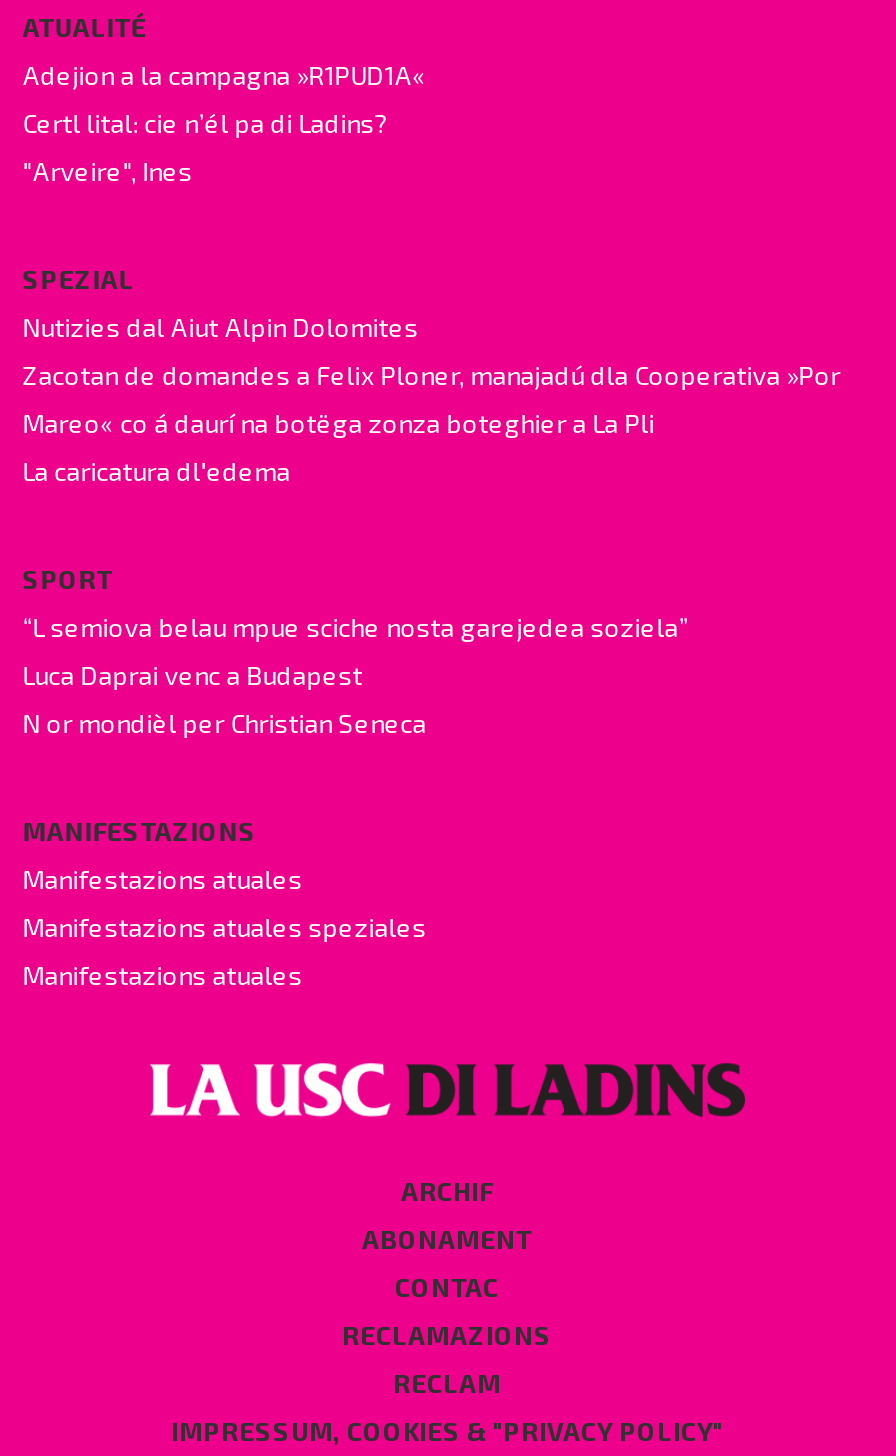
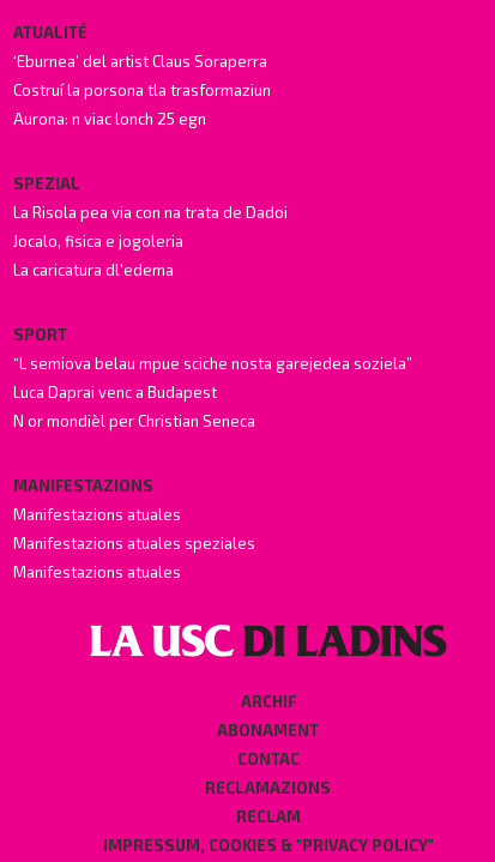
[22,58,426,90] Adejion a la campagna »R1PUD1A« -> [13,52,268,71] ‘Eburnea’ del artist Claus Soraperra
[22,106,388,138] Certl lital: cie n’él pa di Ladins? -> [13,80,271,100] Costruí la porsona tla trasformaziun
[22,154,192,186] "Arveire", Ines -> [13,109,206,128] Aurona: n viac lonch 25 egn
[22,310,840,438] Nutizies dal Aiut Alpin Dolomites | Zacotan de domandes a Felix Ploner, manajadú dla Cooperativa »Por | Mareo« co á daurí na botëga zonza boteghier a La Pli -> [13,203,288,251] La Risola pea via con na trata de Dadoi | Jocalo, fisica e jogoleria

